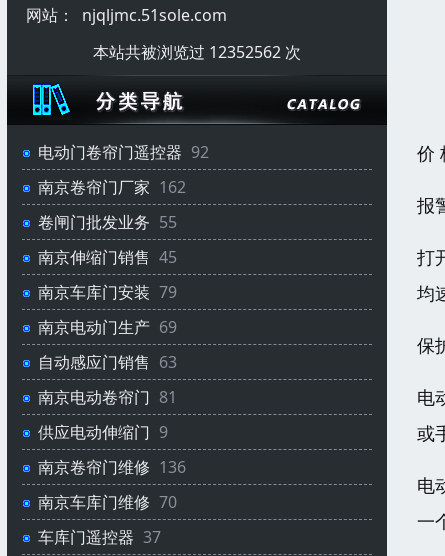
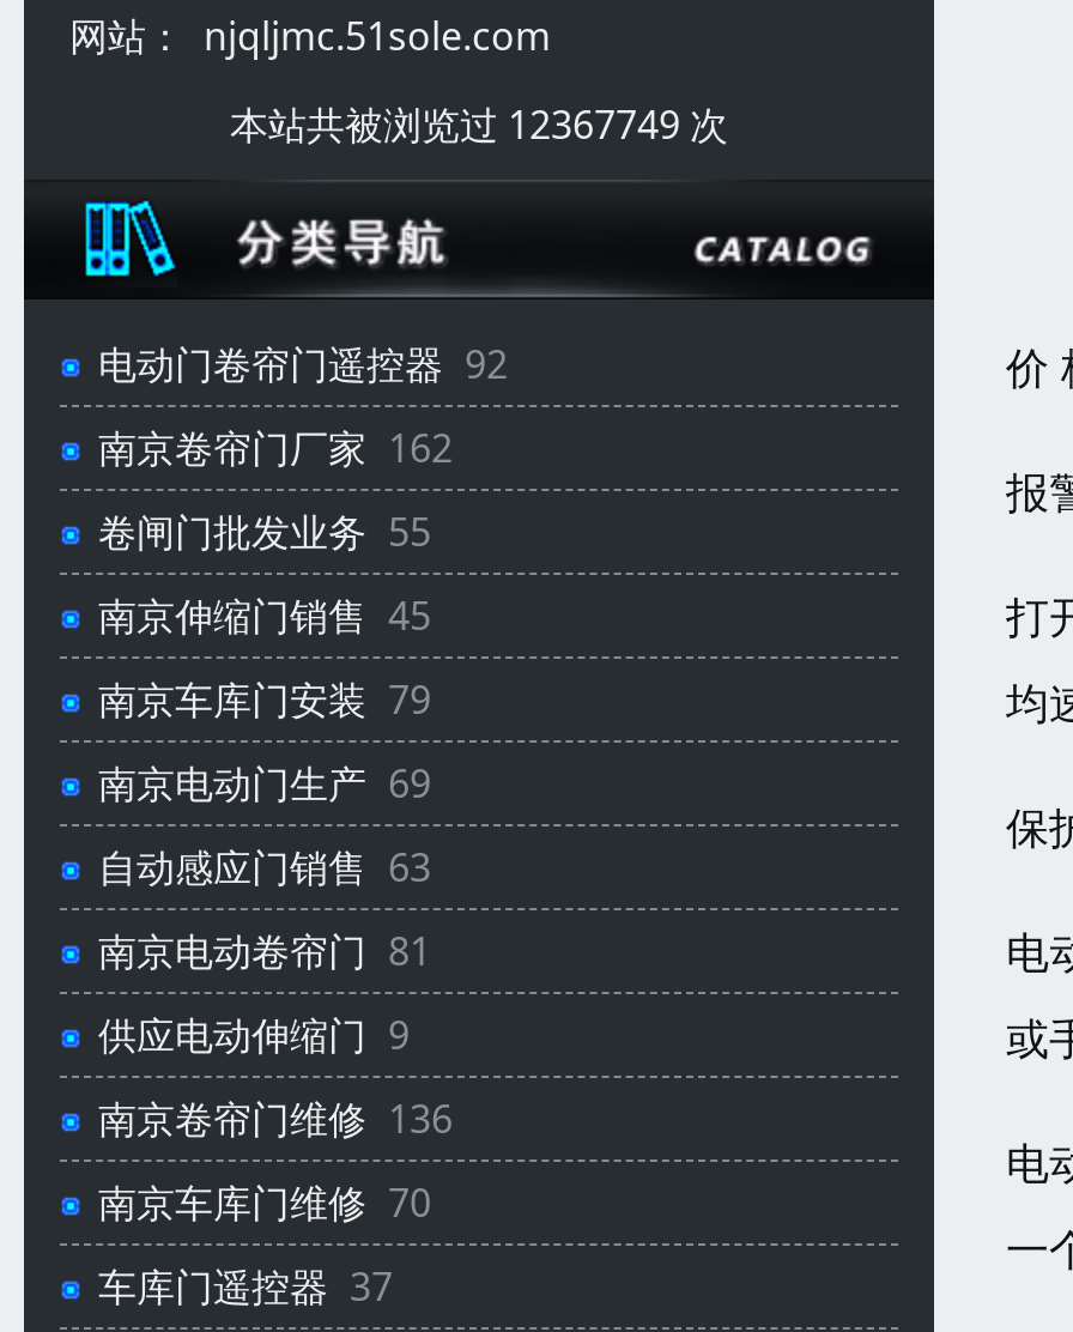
[93,41,301,63] 本站共被浏览过 12352562 次 -> [230,99,728,151] 本站共被浏览过 12367749 次

